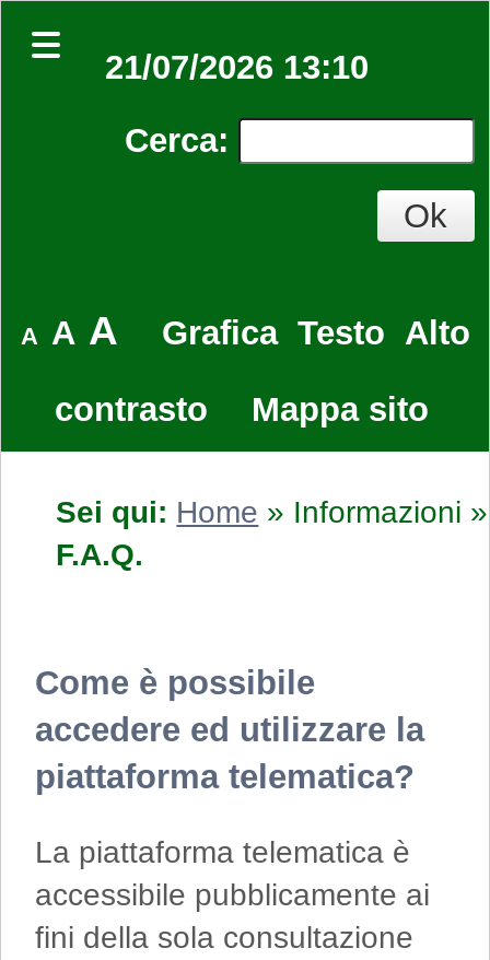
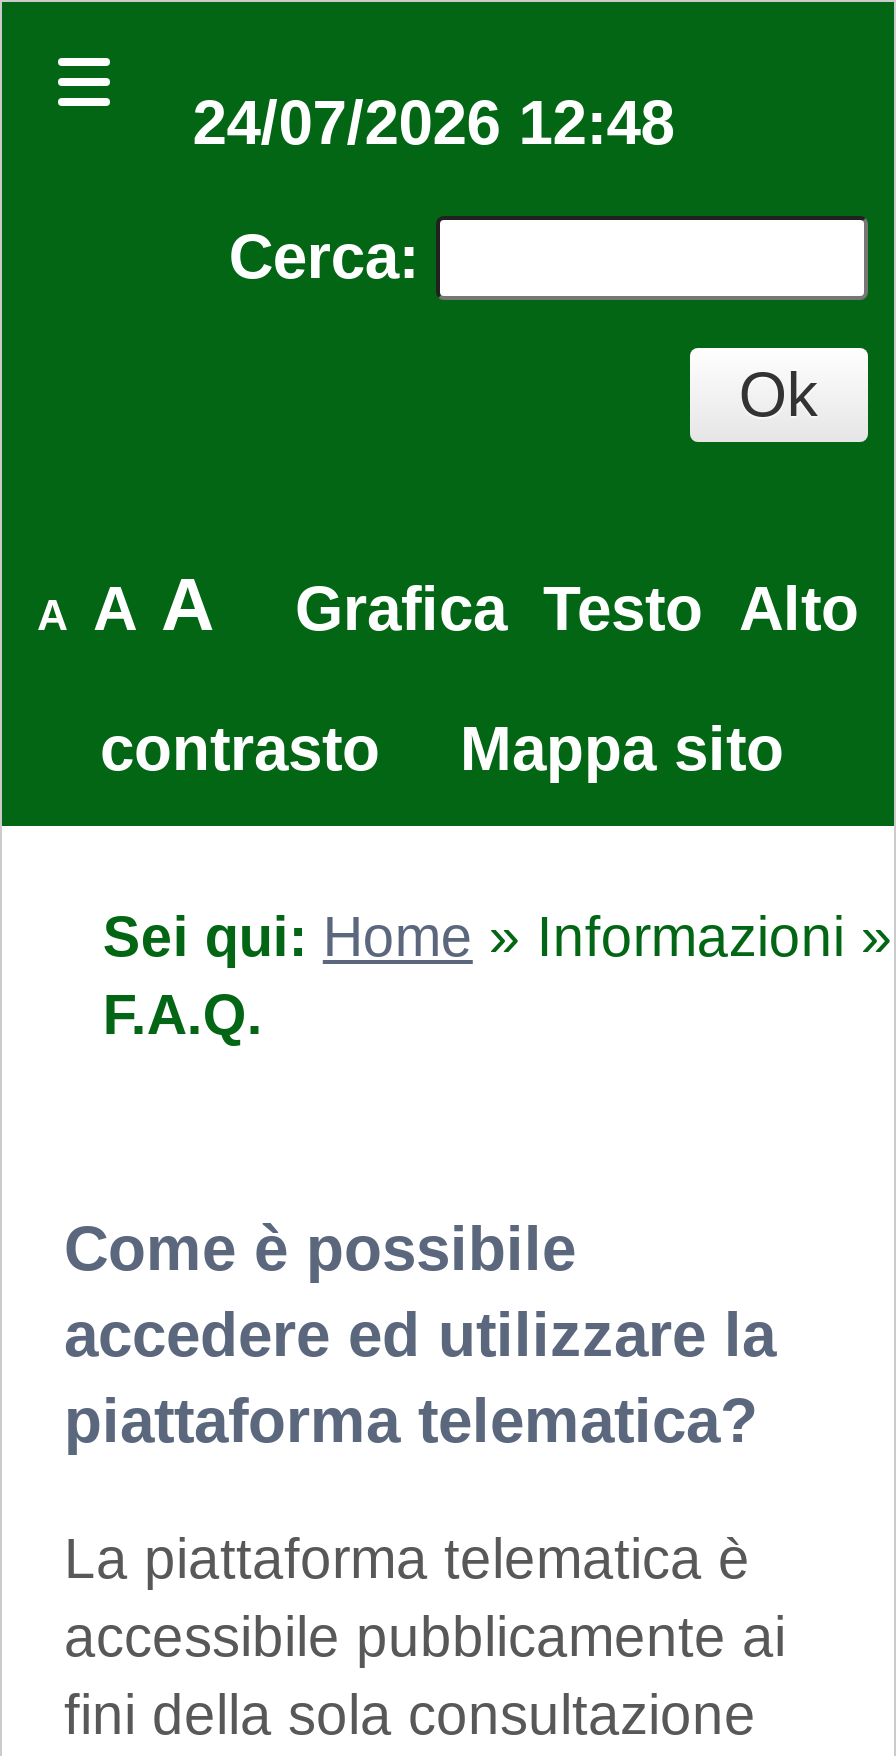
[105,49,369,87] 21/07/2026 13:10 -> [193,89,675,159] 24/07/2026 12:48

